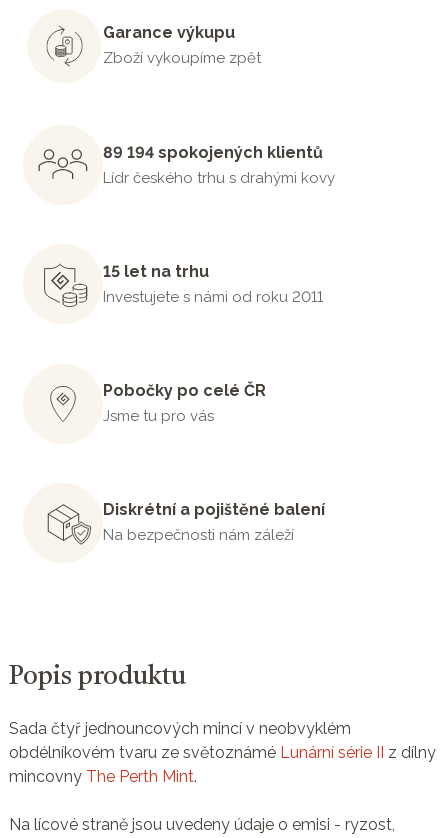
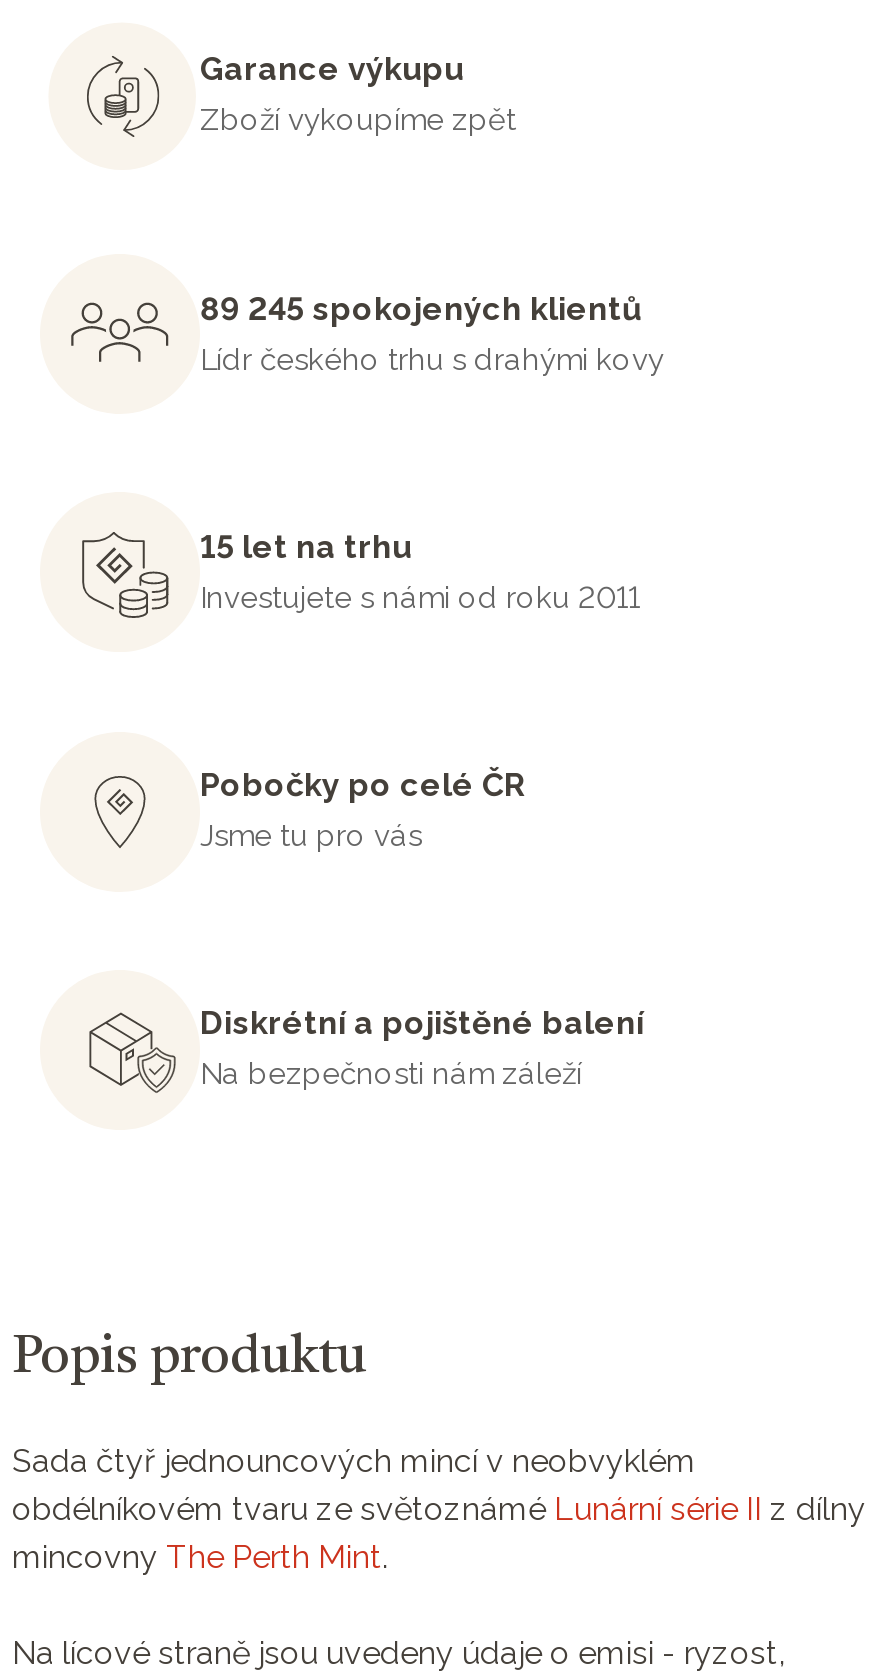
[103,143,323,162] 89 194 spokojených klientů -> [200,289,642,327] 89 245 spokojených klientů

